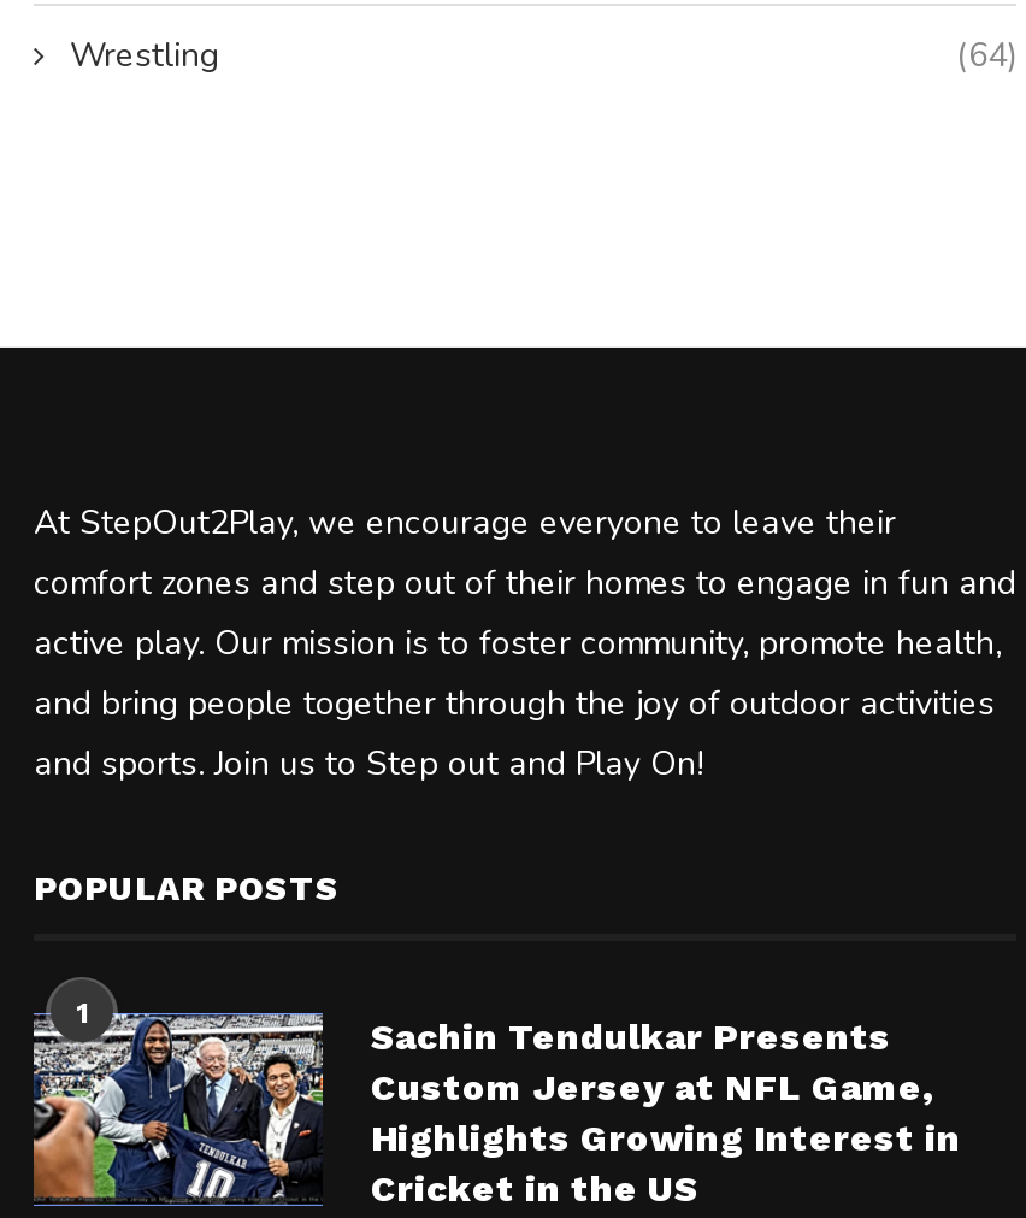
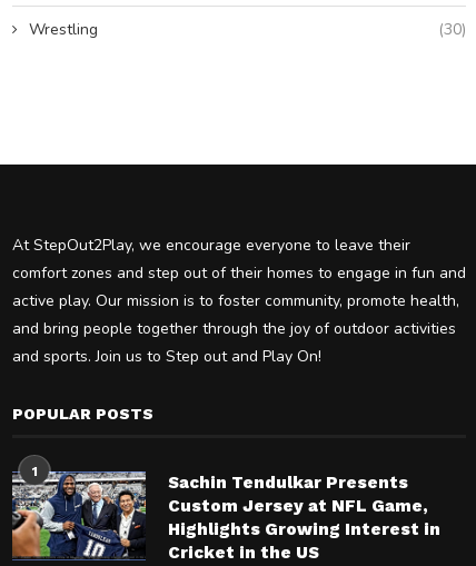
[956,32,1016,78] (64) -> [438,19,466,40] (30)

